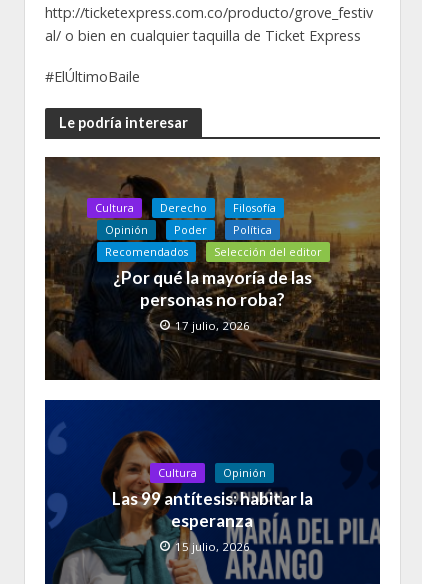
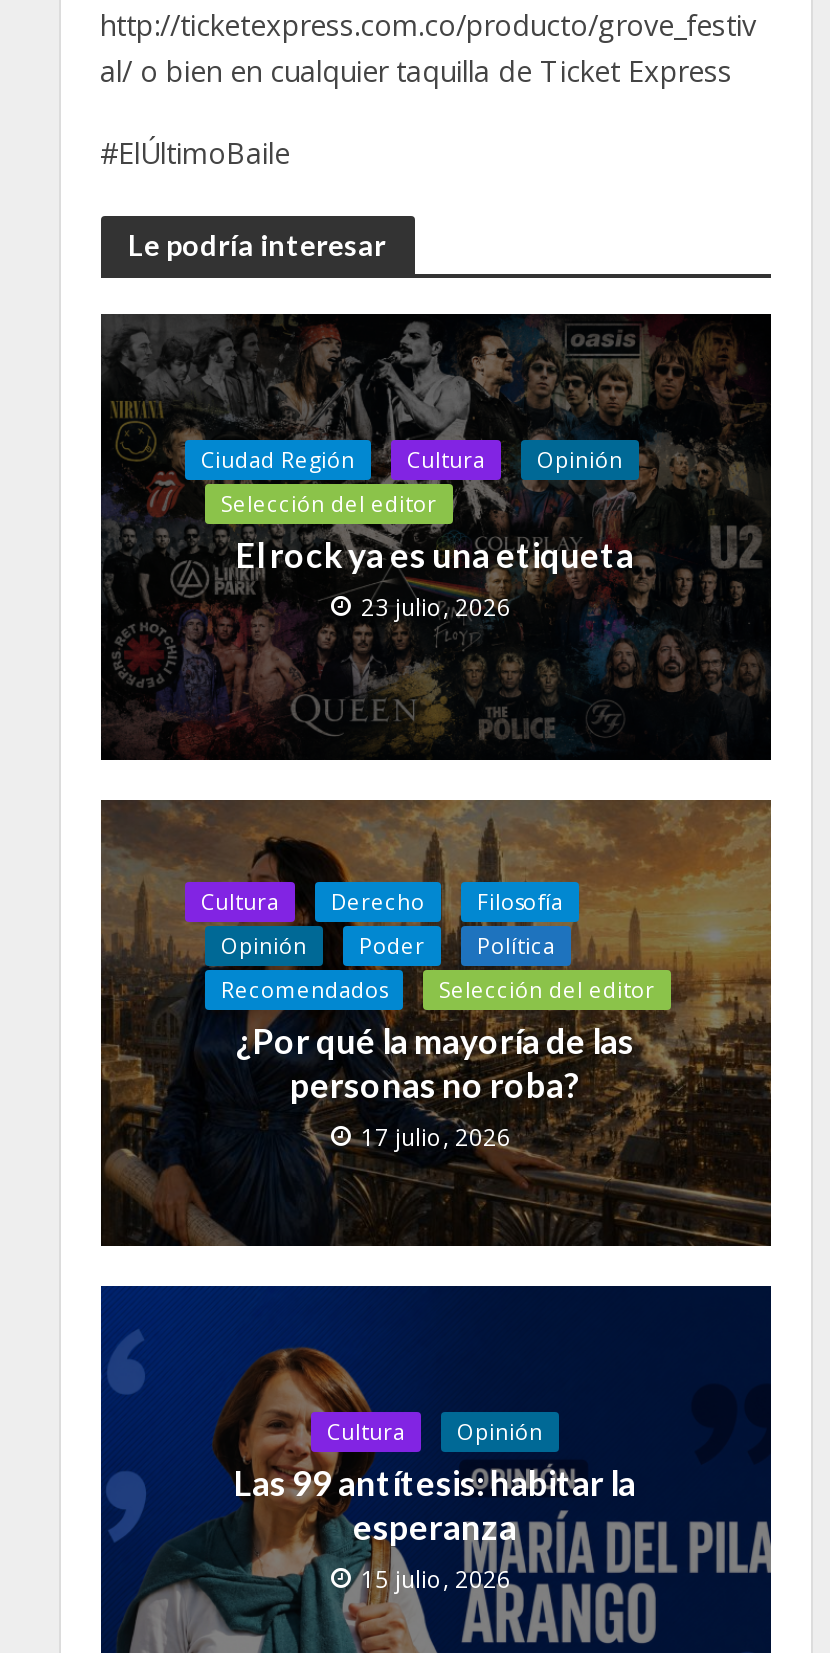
none -> [101,312,773,760] [image] | Ciudad Región | Cultura | Opinión | Selección del editor | El rock ya es una etiqueta | 23 julio, 2026

